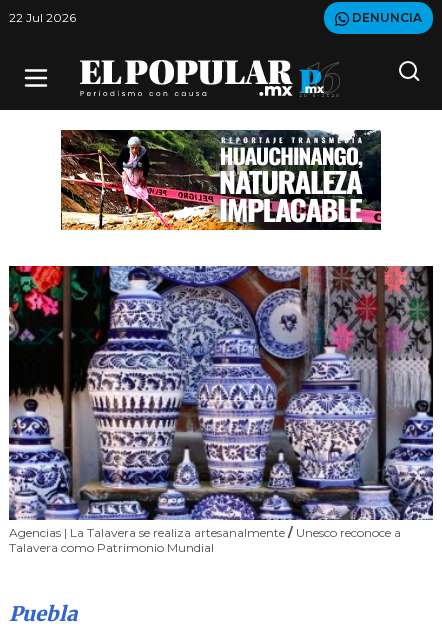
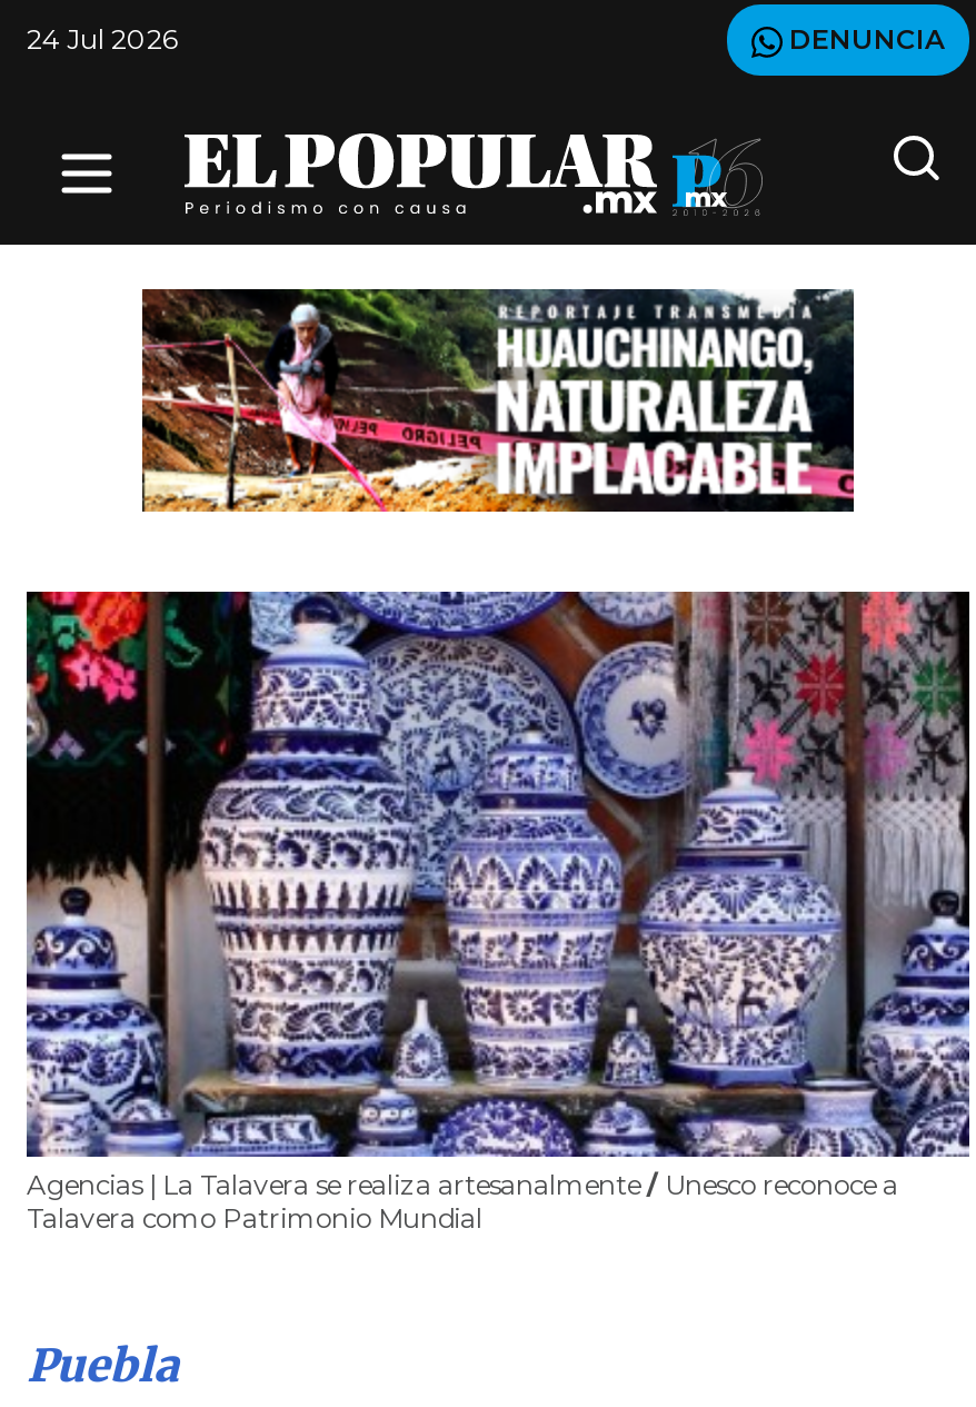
[9,10,76,25] 22 Jul 2026 -> [27,22,178,56] 24 Jul 2026

